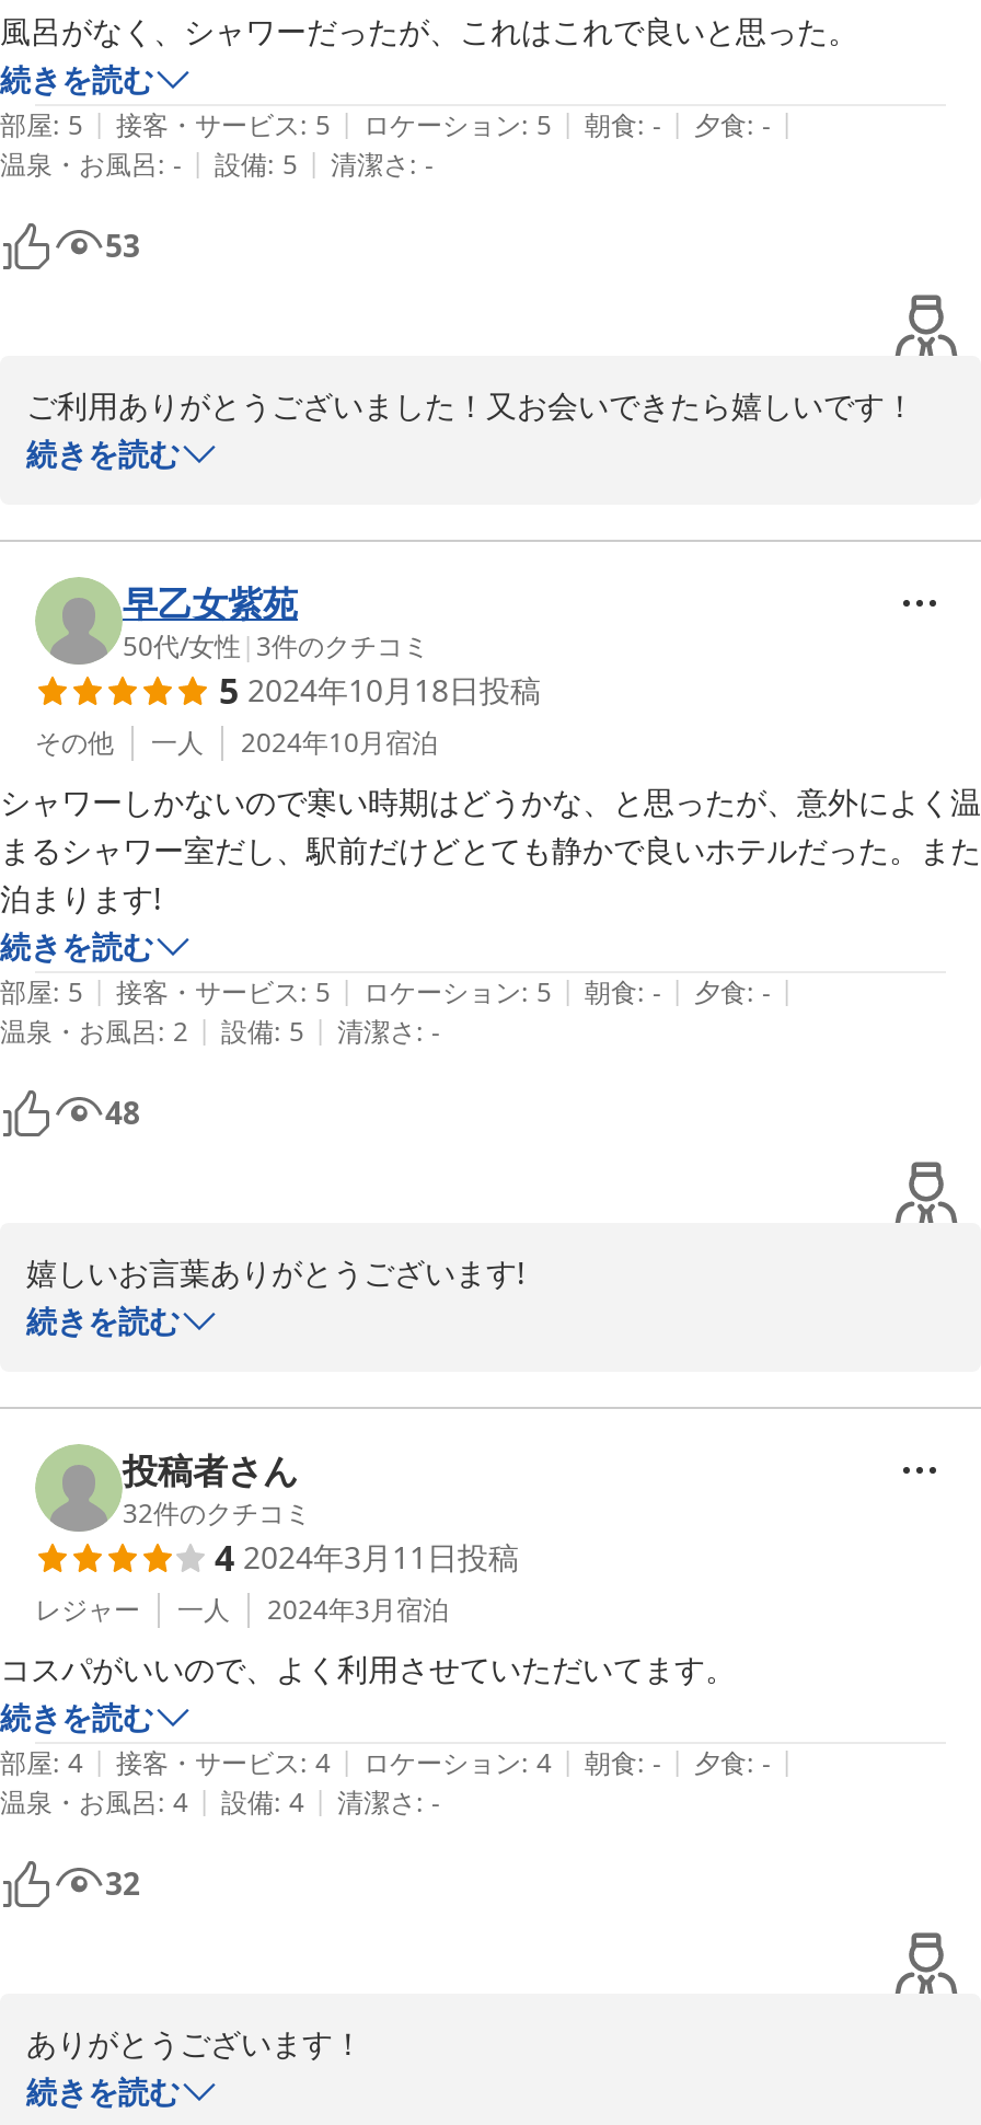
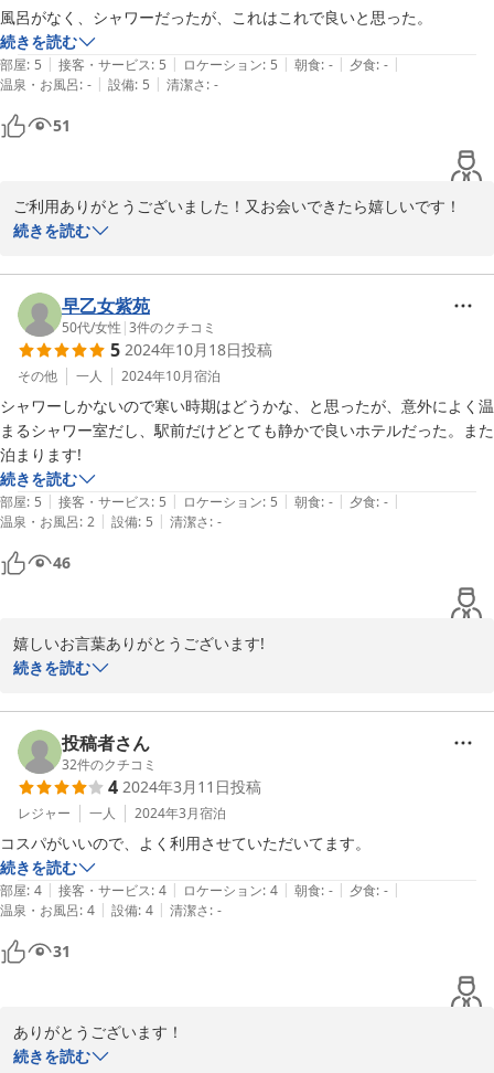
[105,224,140,266] 53 -> [53,115,71,136] 51
[105,1092,140,1133] 48 -> [53,552,71,573] 46
[105,1862,140,1904] 32 -> [53,941,71,962] 31

